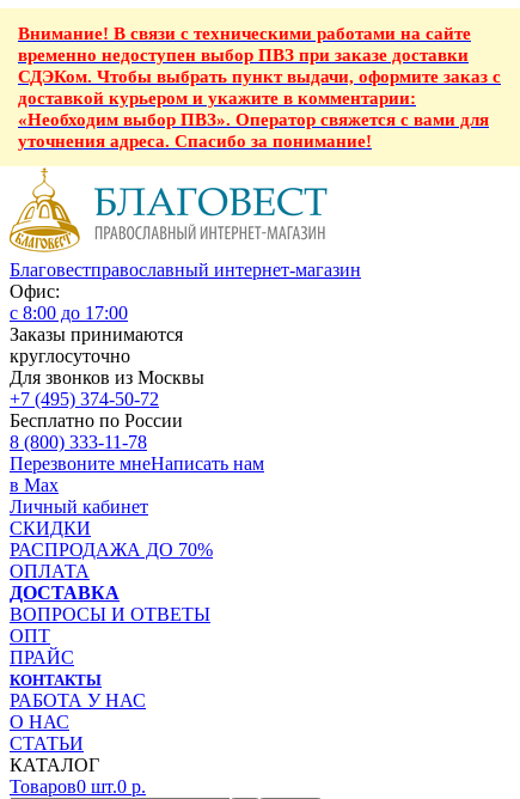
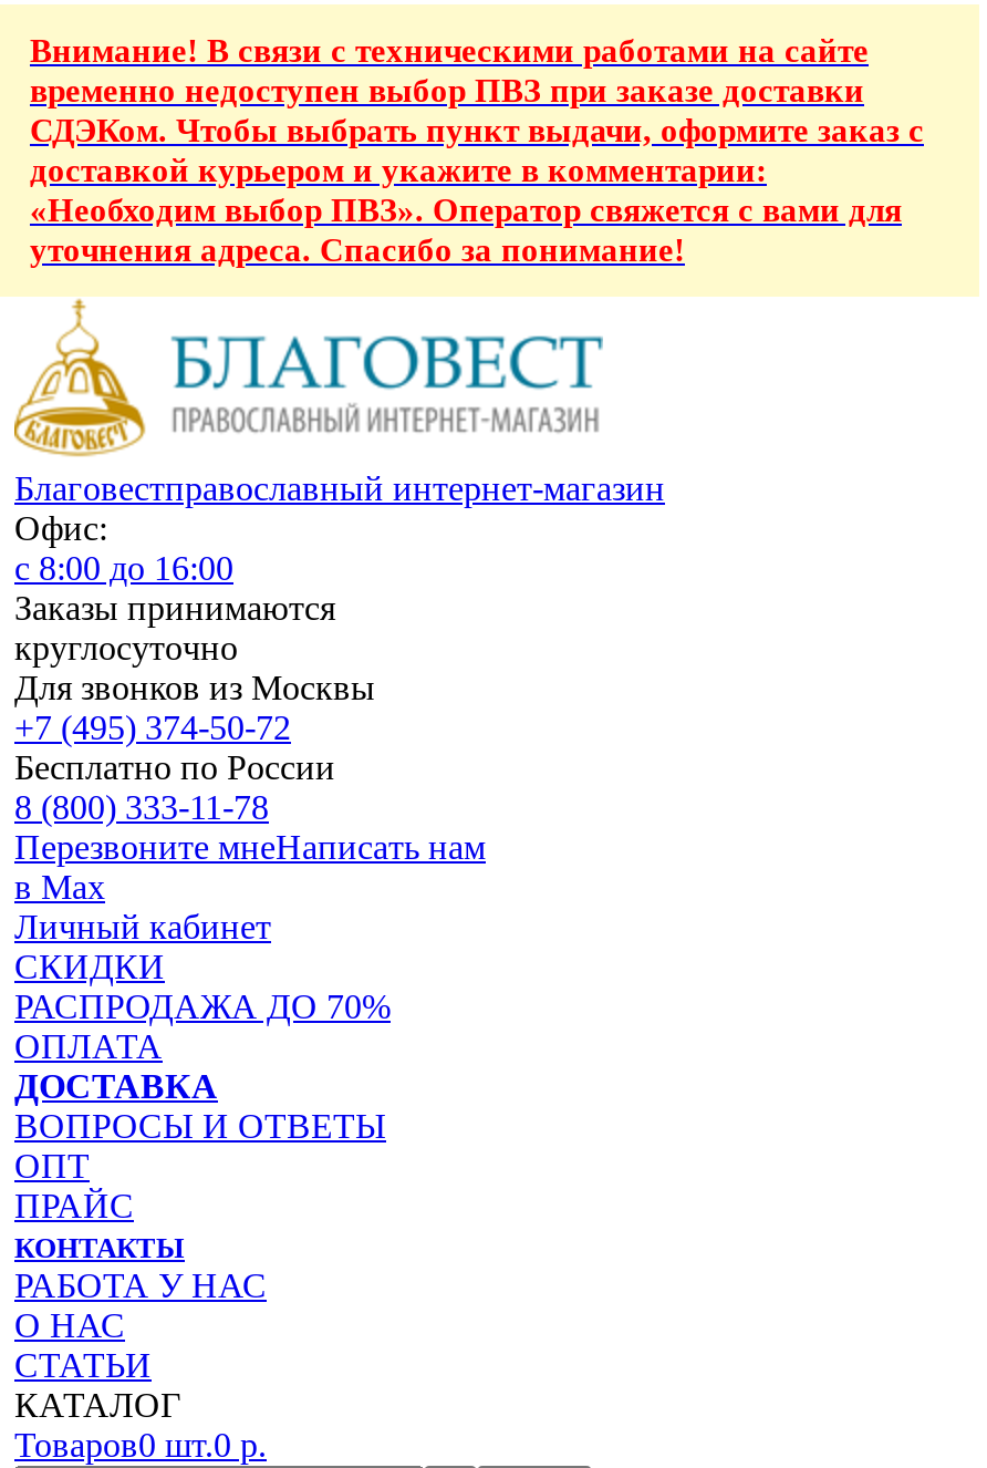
[10,303,128,323] с 8:00 до 17:00 -> [14,549,233,587] с 8:00 до 16:00

